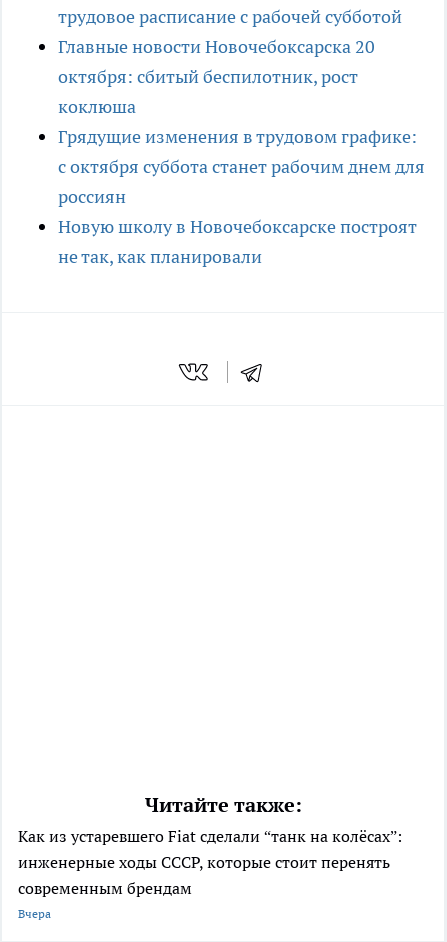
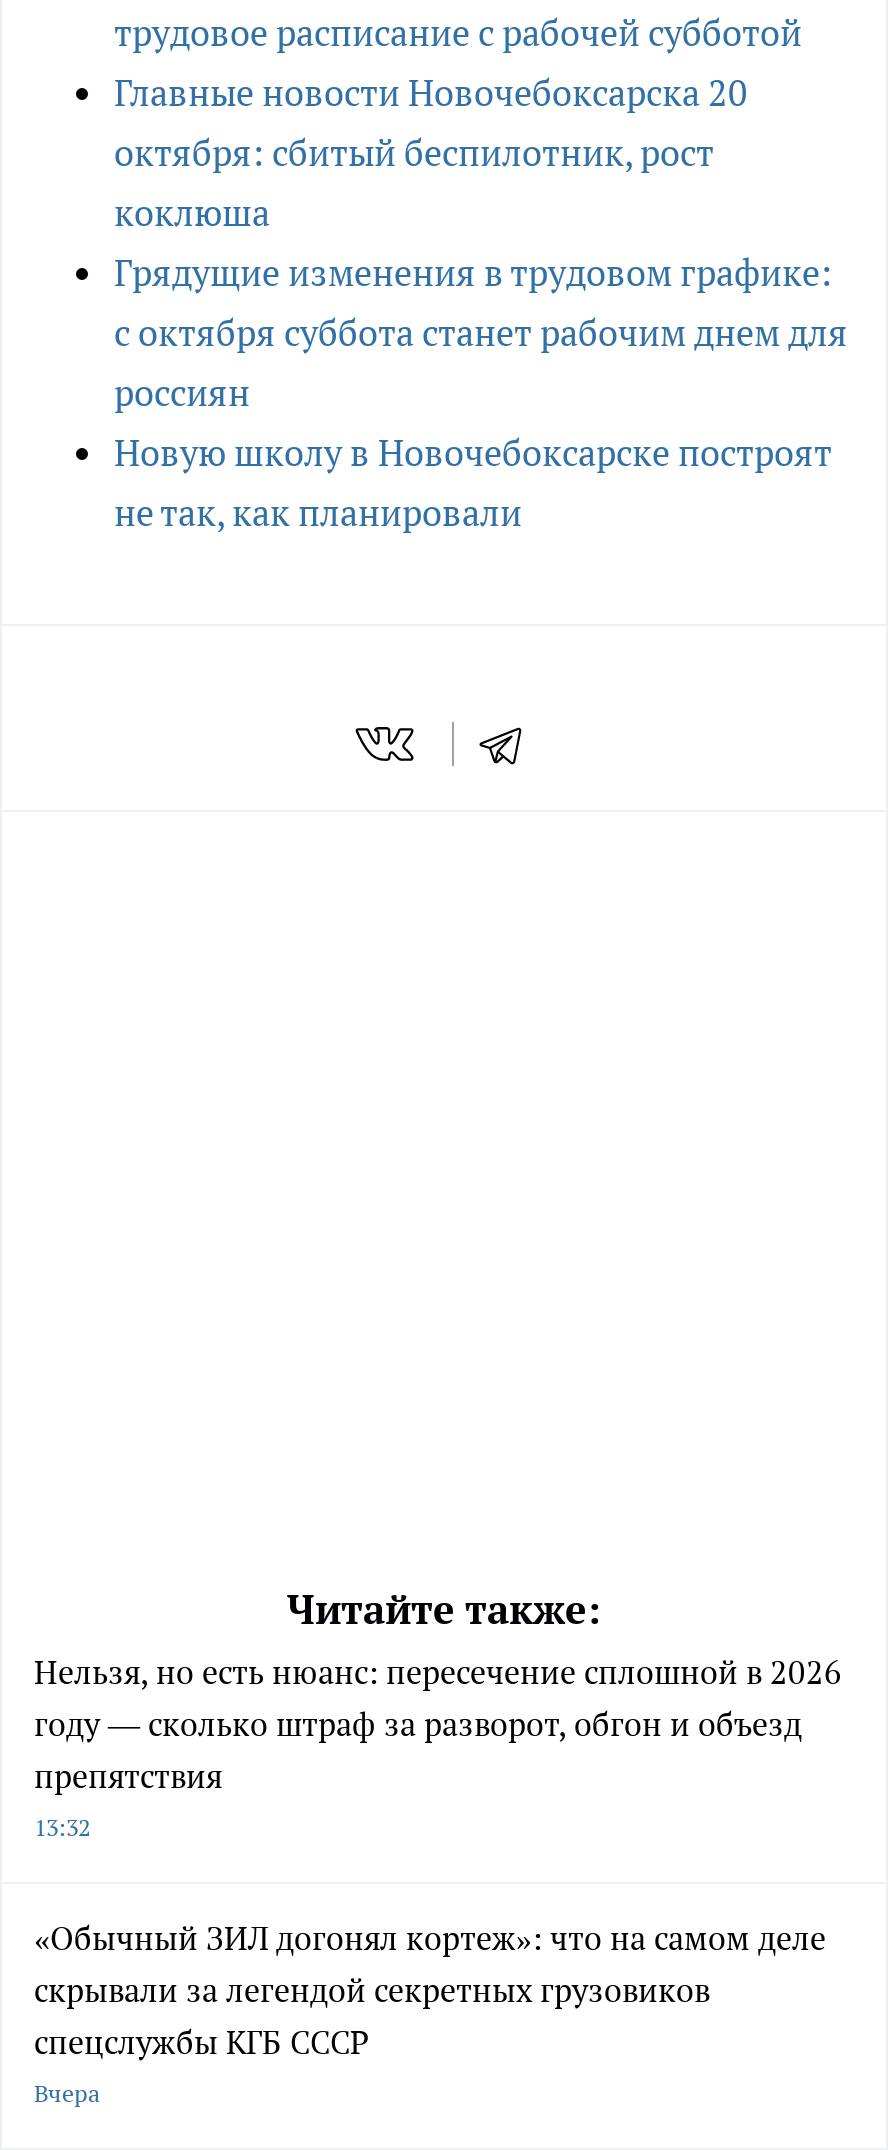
[18,826,402,898] Как из устаревшего Fiat сделали “танк на колёсах”: | инженерные ходы СССР, которые стоит перенять | современным брендам -> [34,1652,842,2062] Нельзя, но есть нюанс: пересечение сплошной в 2026 | году — сколько штраф за разворот, обгон и объезд | препятствия | 13:32 | «Обычный ЗИЛ догонял кортеж»: что на самом деле | скрывали за легендой секретных грузовиков | спецслужбы КГБ СССР

